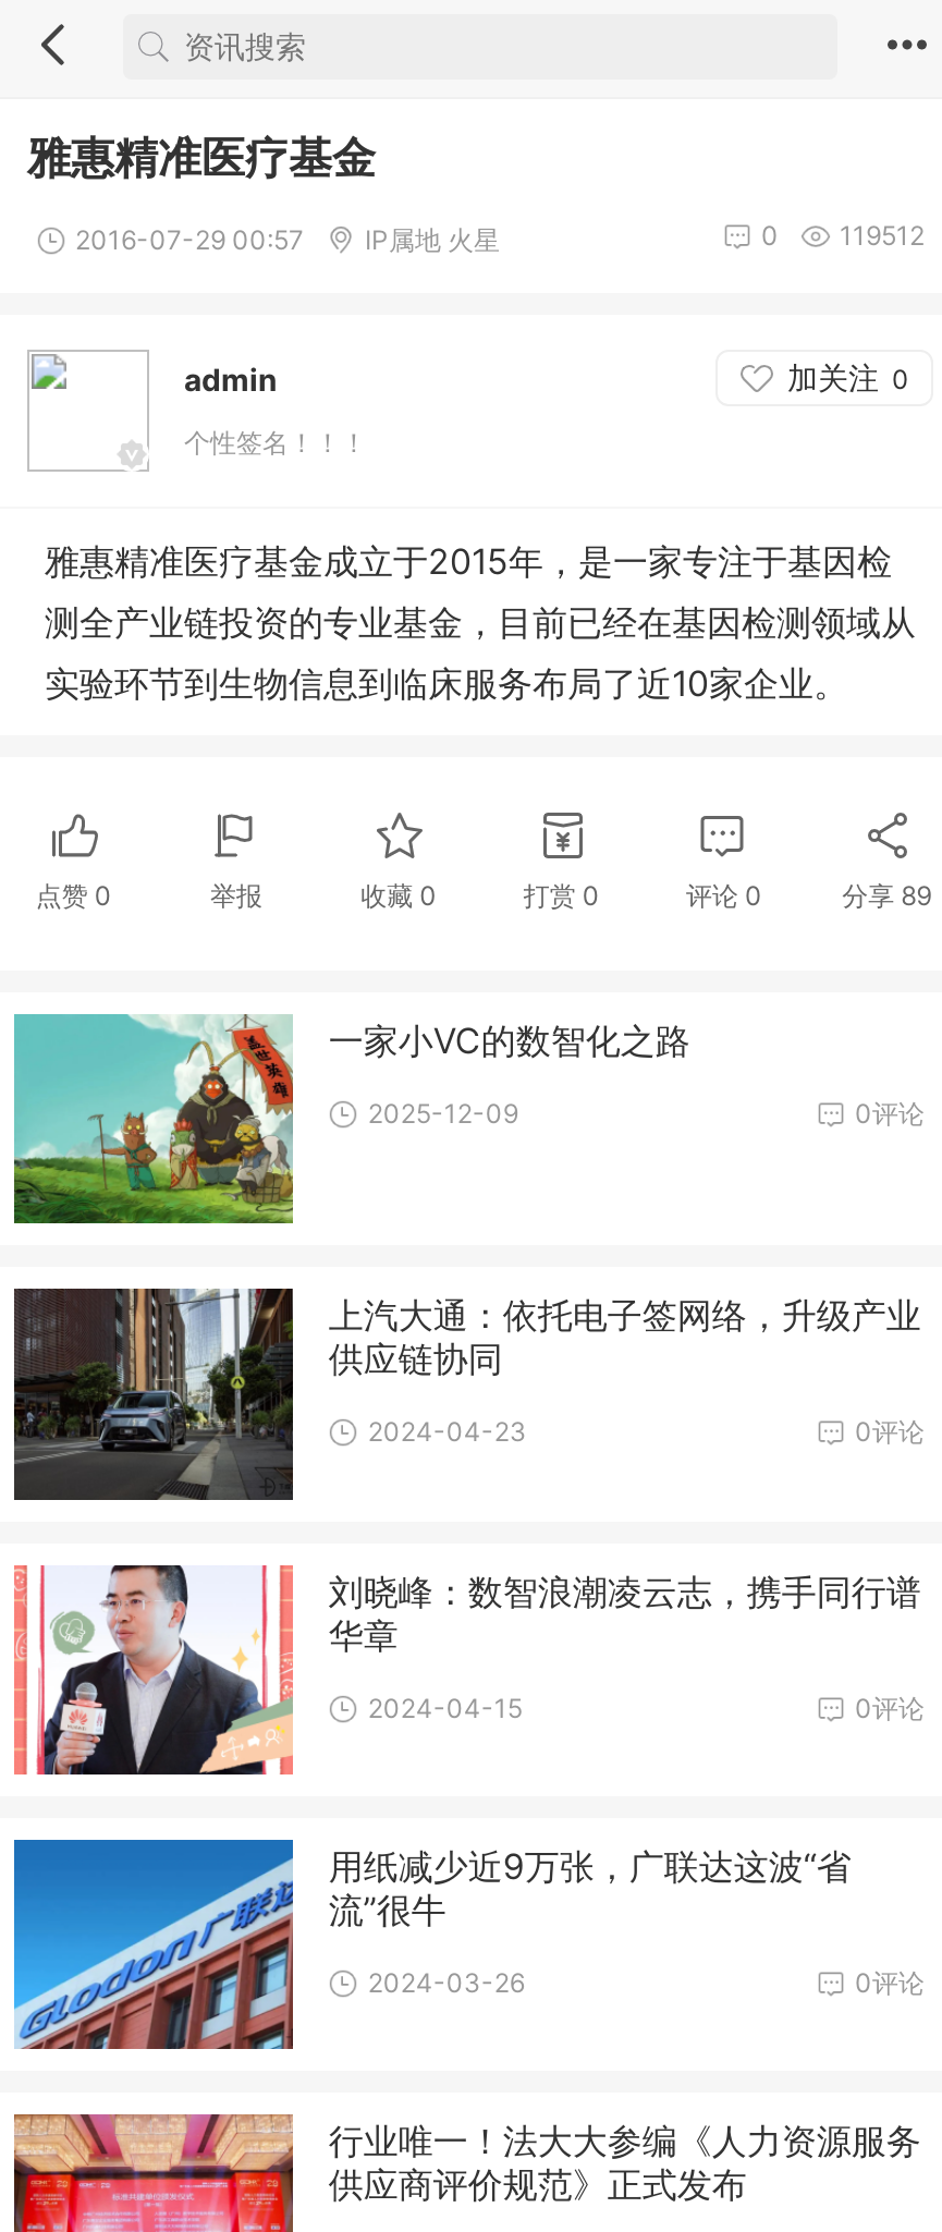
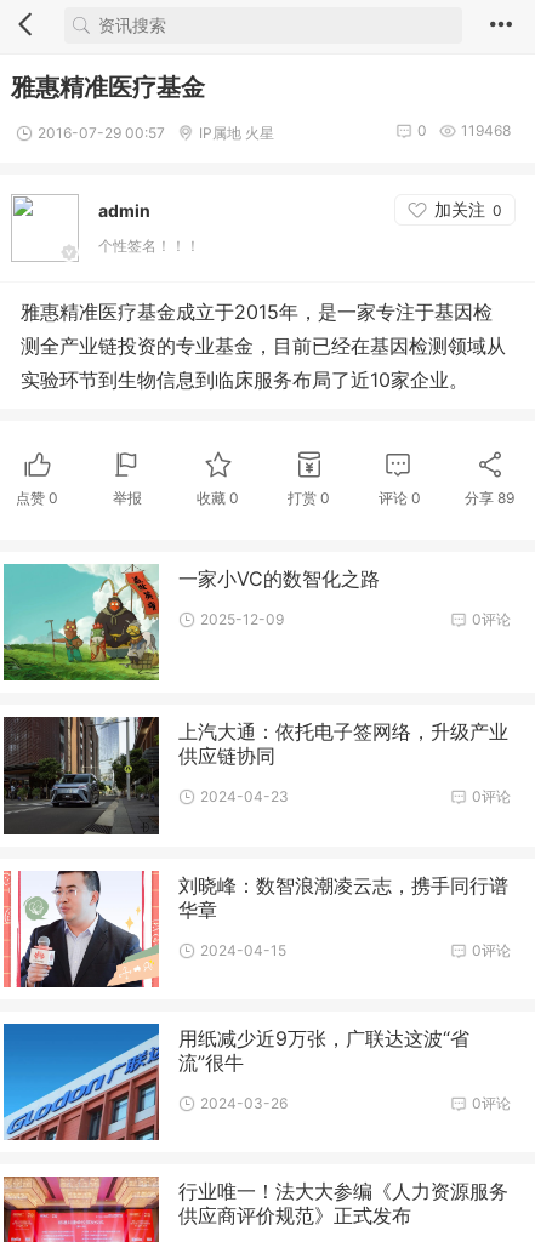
[761,219,925,252] 0 119512 -> [417,121,511,139] 0 119468

